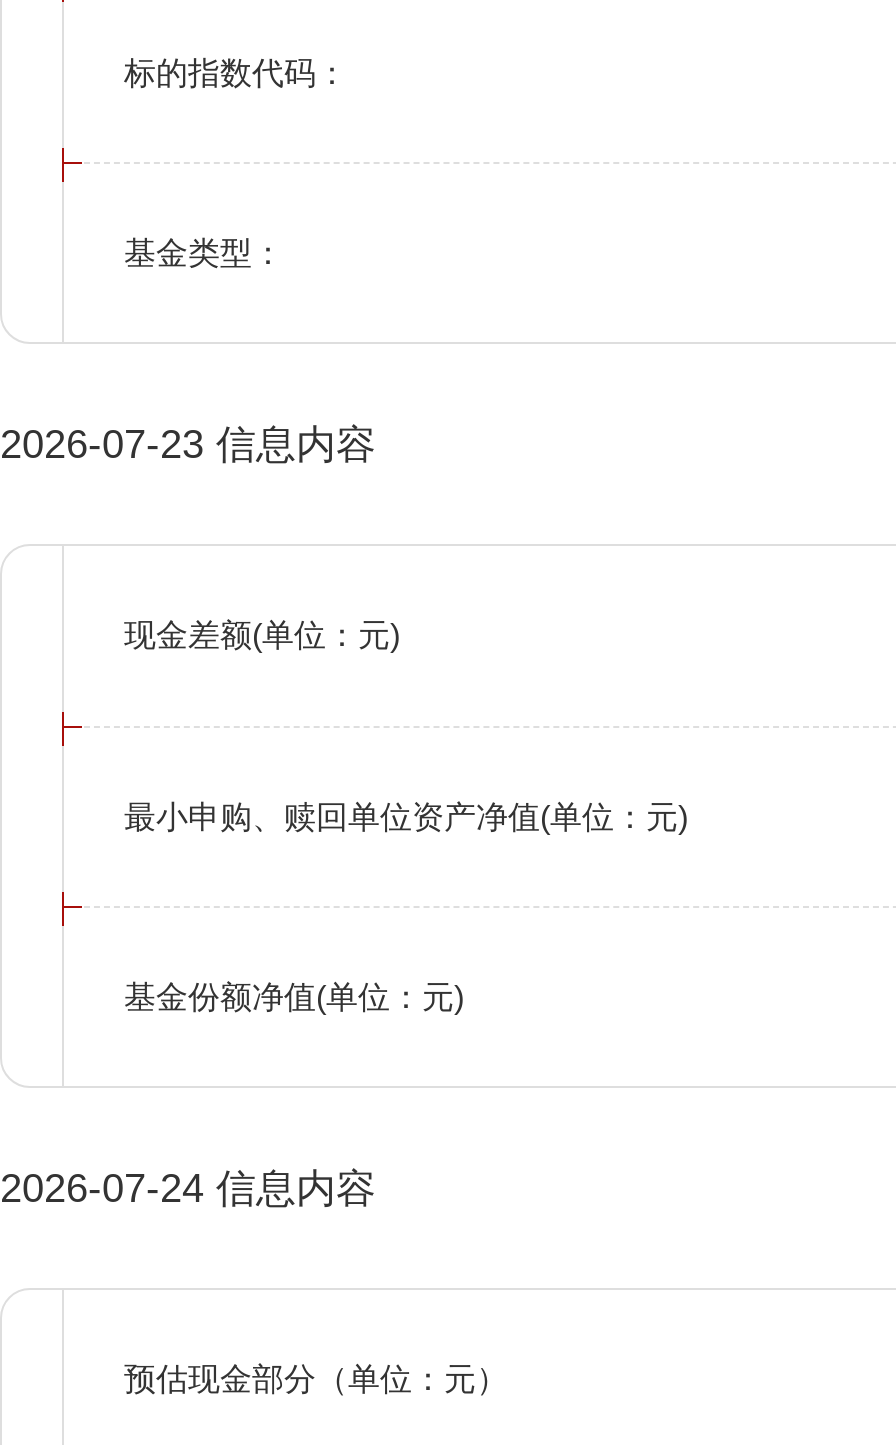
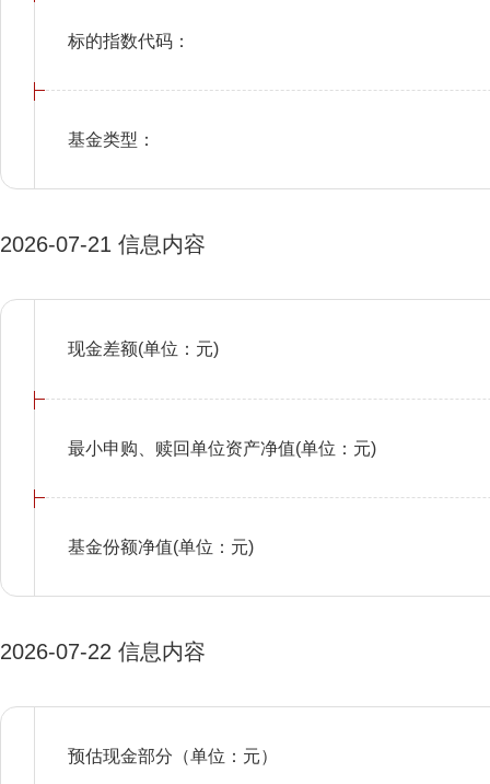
[0,422,376,466] 2026-07-23 信息内容 -> [0,232,206,256] 2026-07-21 信息内容
[0,1166,376,1210] 2026-07-24 信息内容 -> [0,639,206,664] 2026-07-22 信息内容

